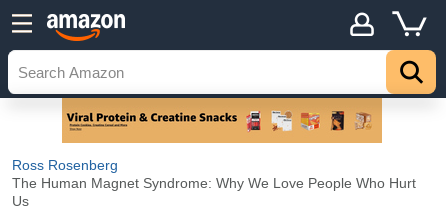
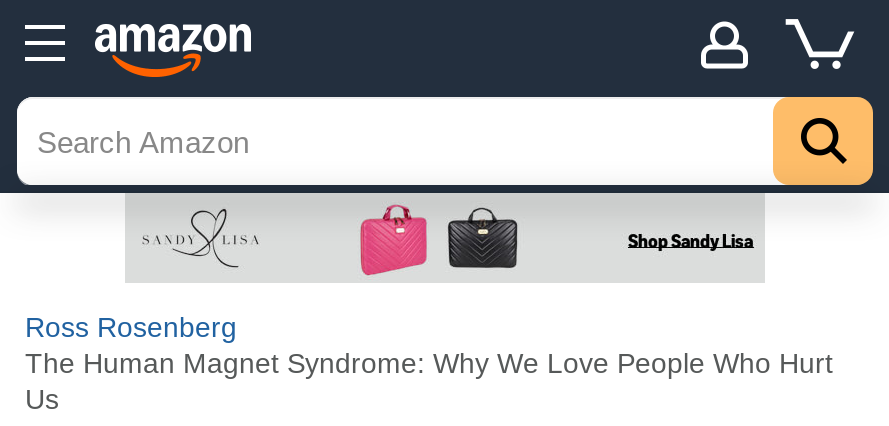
[62,97,382,143] [image] -> [127,191,763,281] [image]

